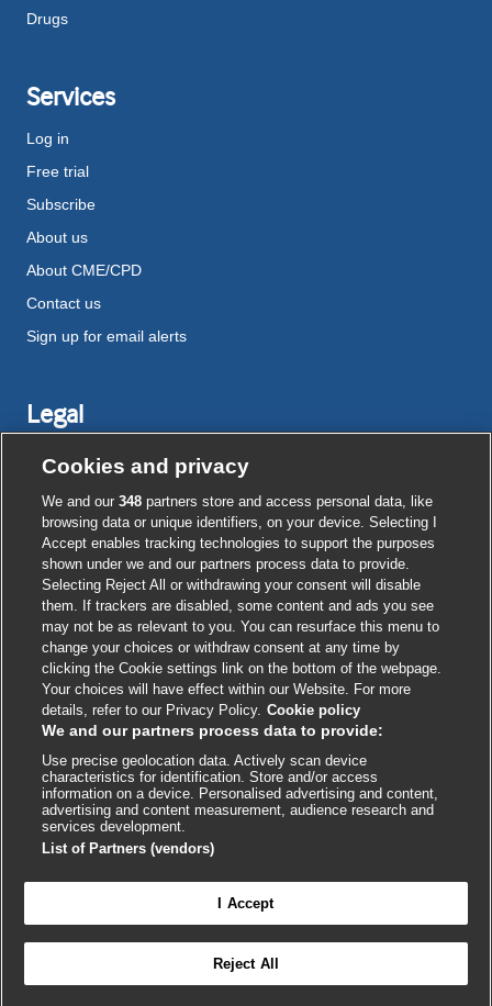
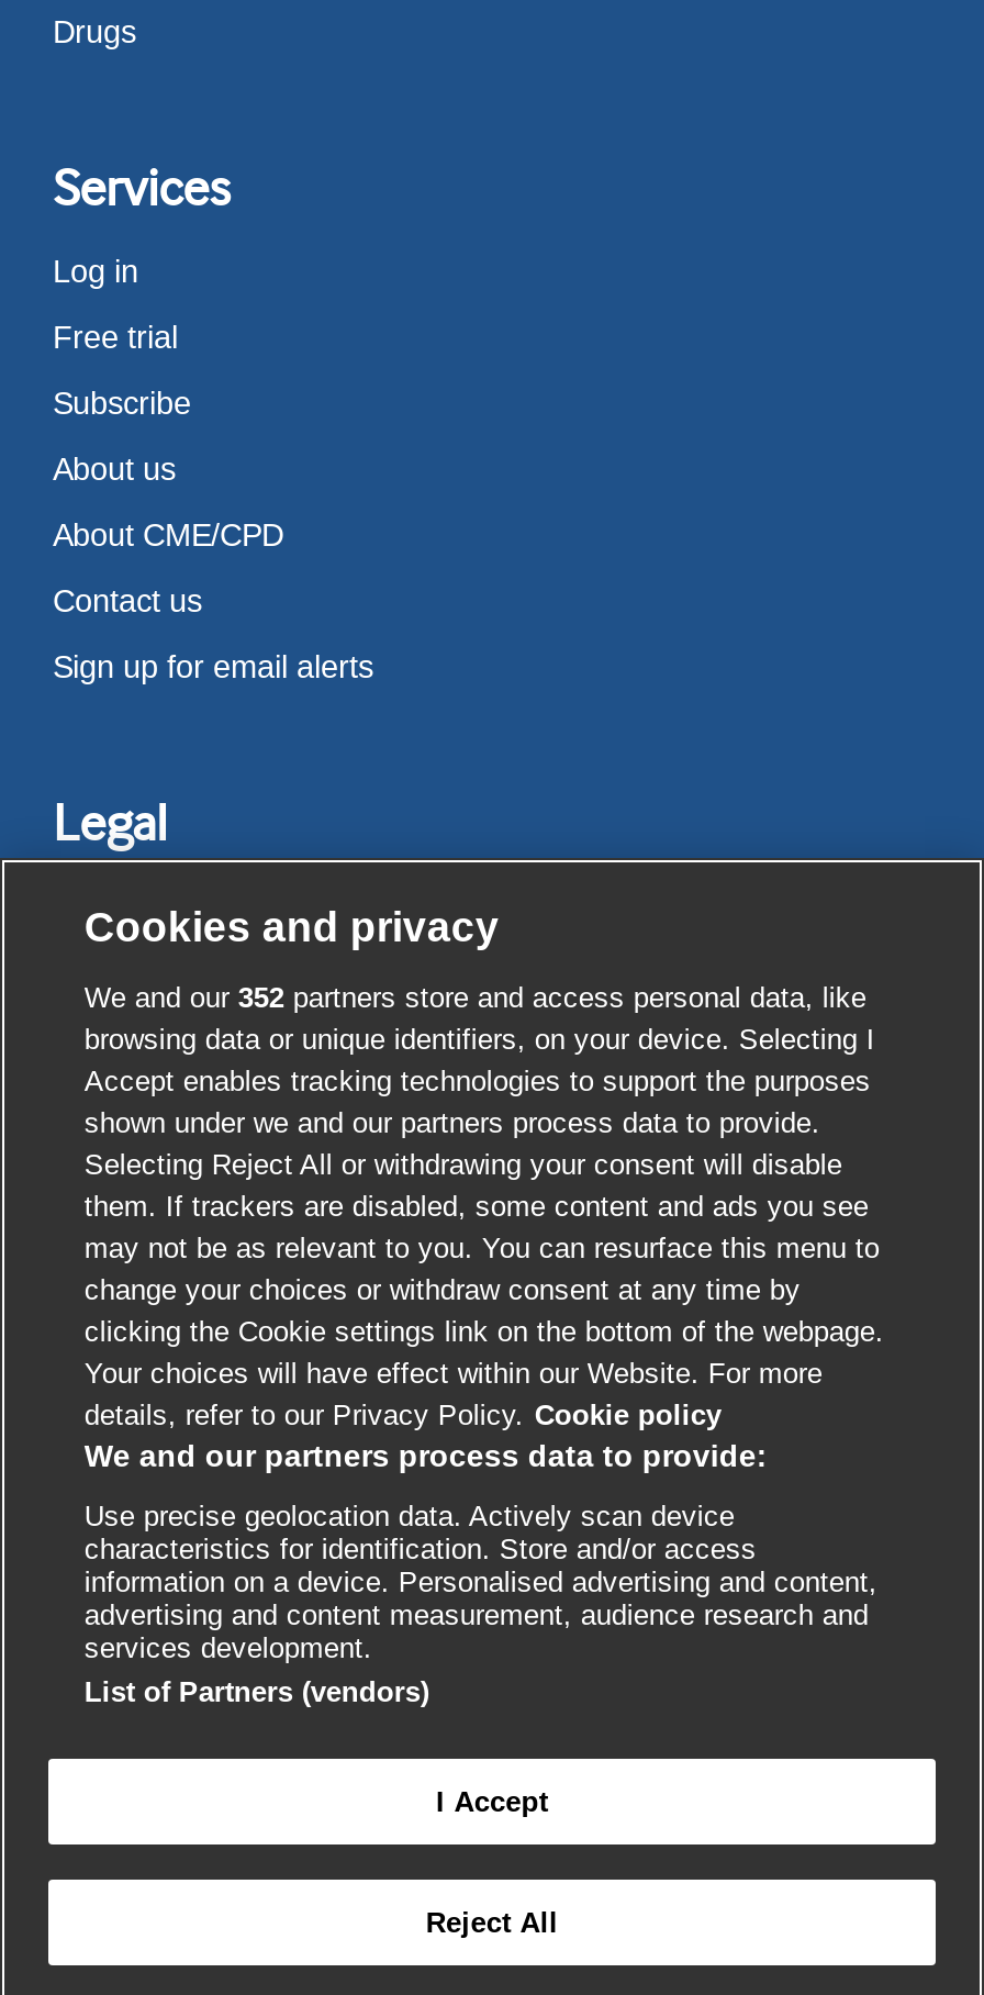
[42,493,433,510] We and our 348 partners store and access personal data, like -> [84,981,866,1014] We and our 352 partners store and access personal data, like

